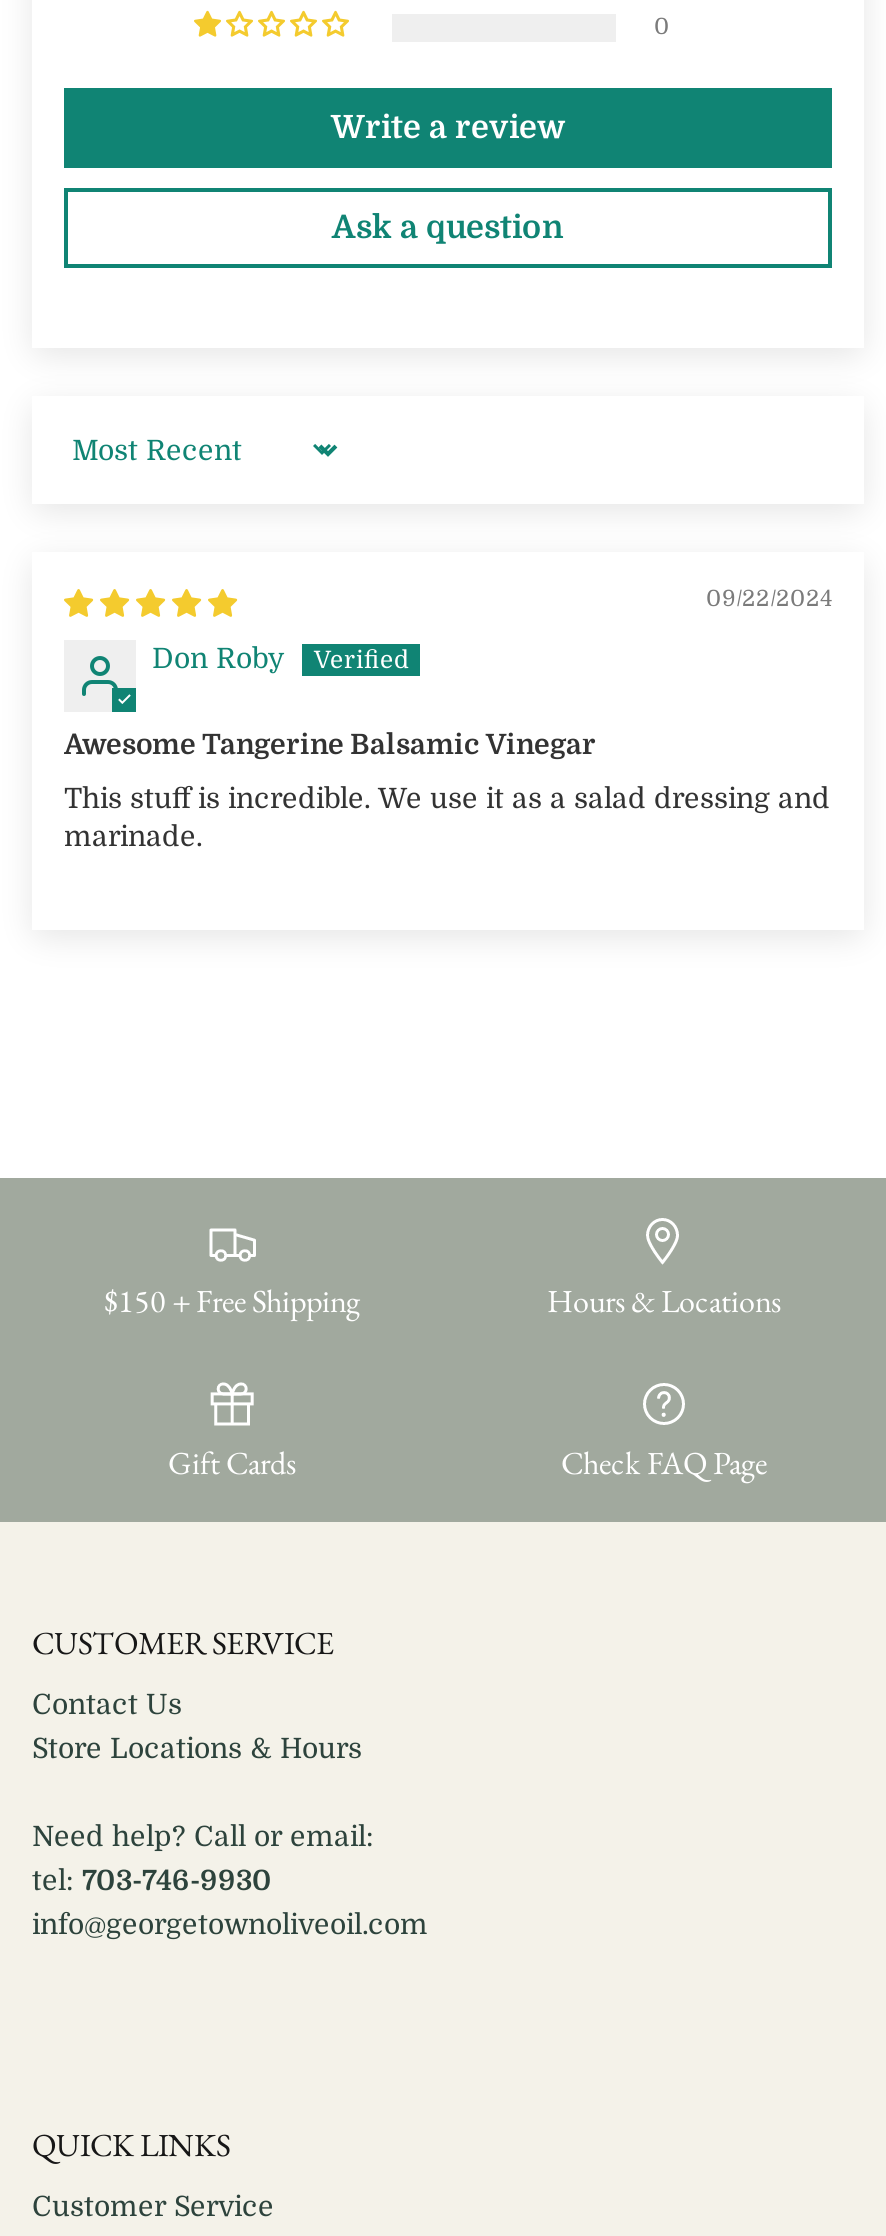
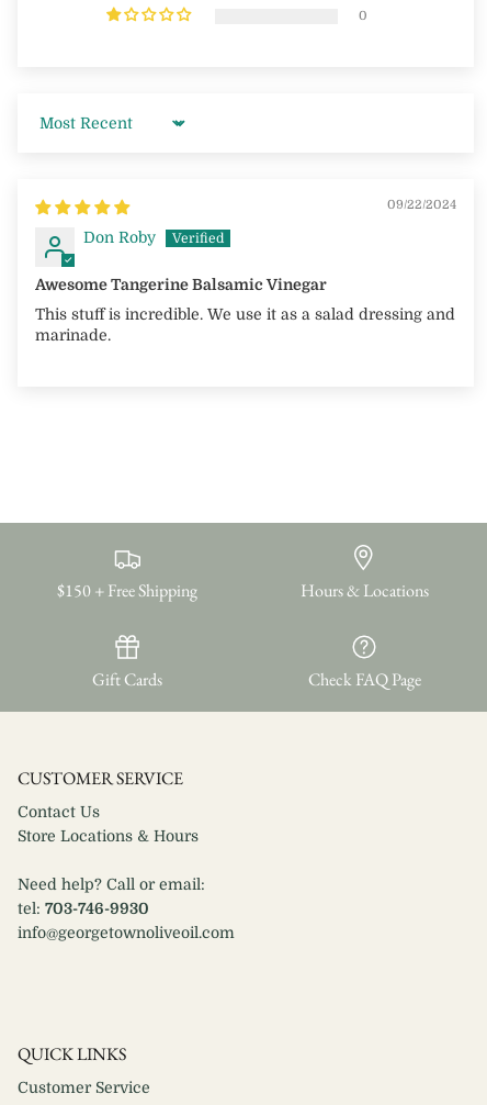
[331,110,565,246] Write a review | Ask a question -> none

